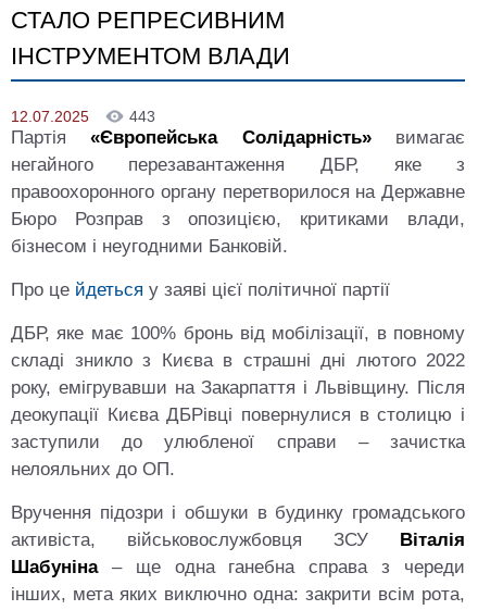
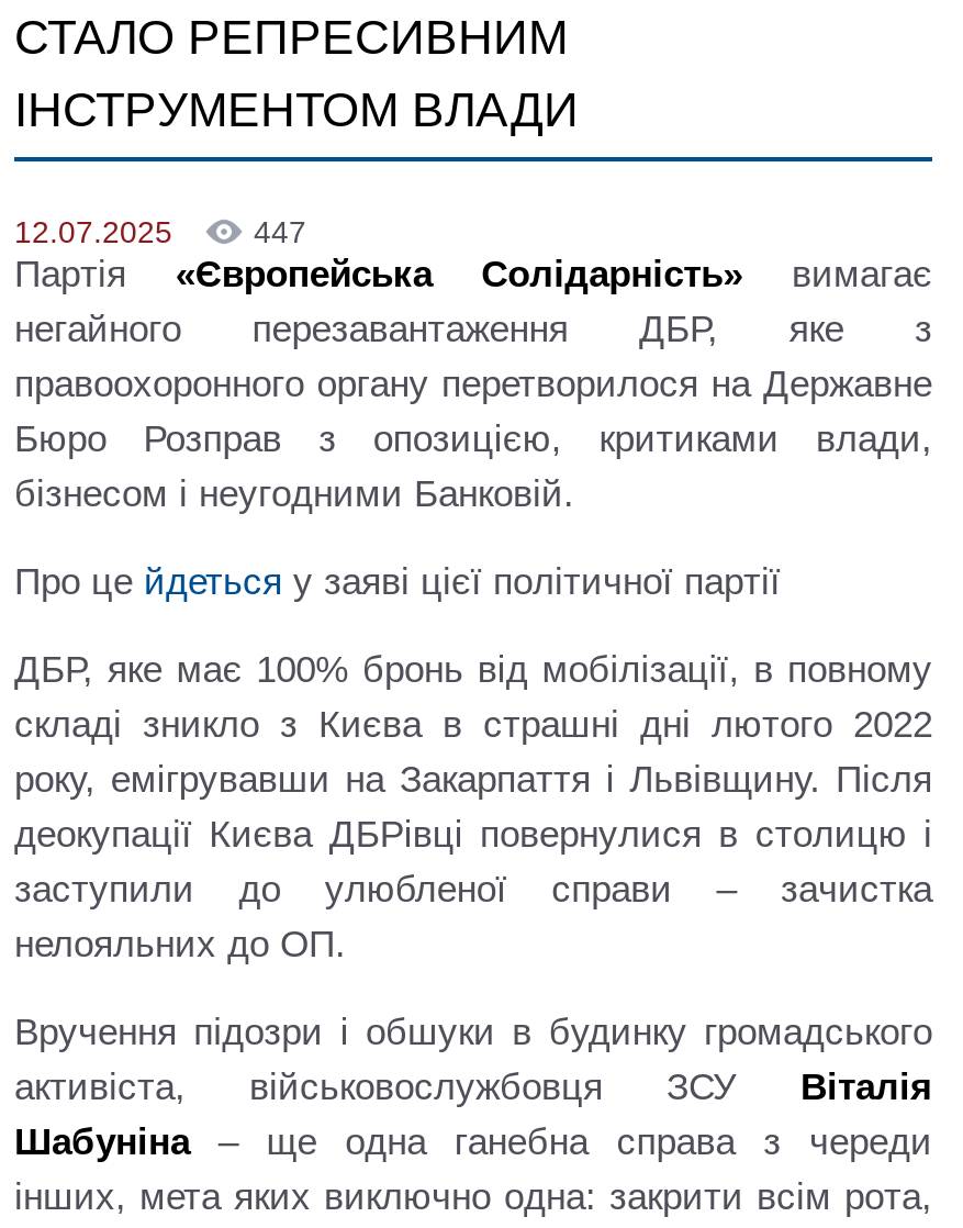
[129,108,155,125] 443 -> [254,214,306,249] 447

